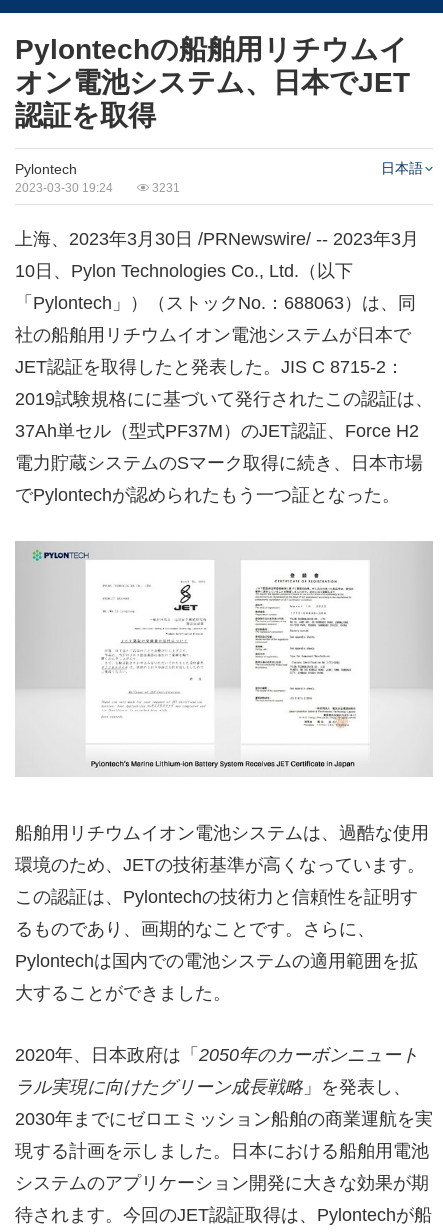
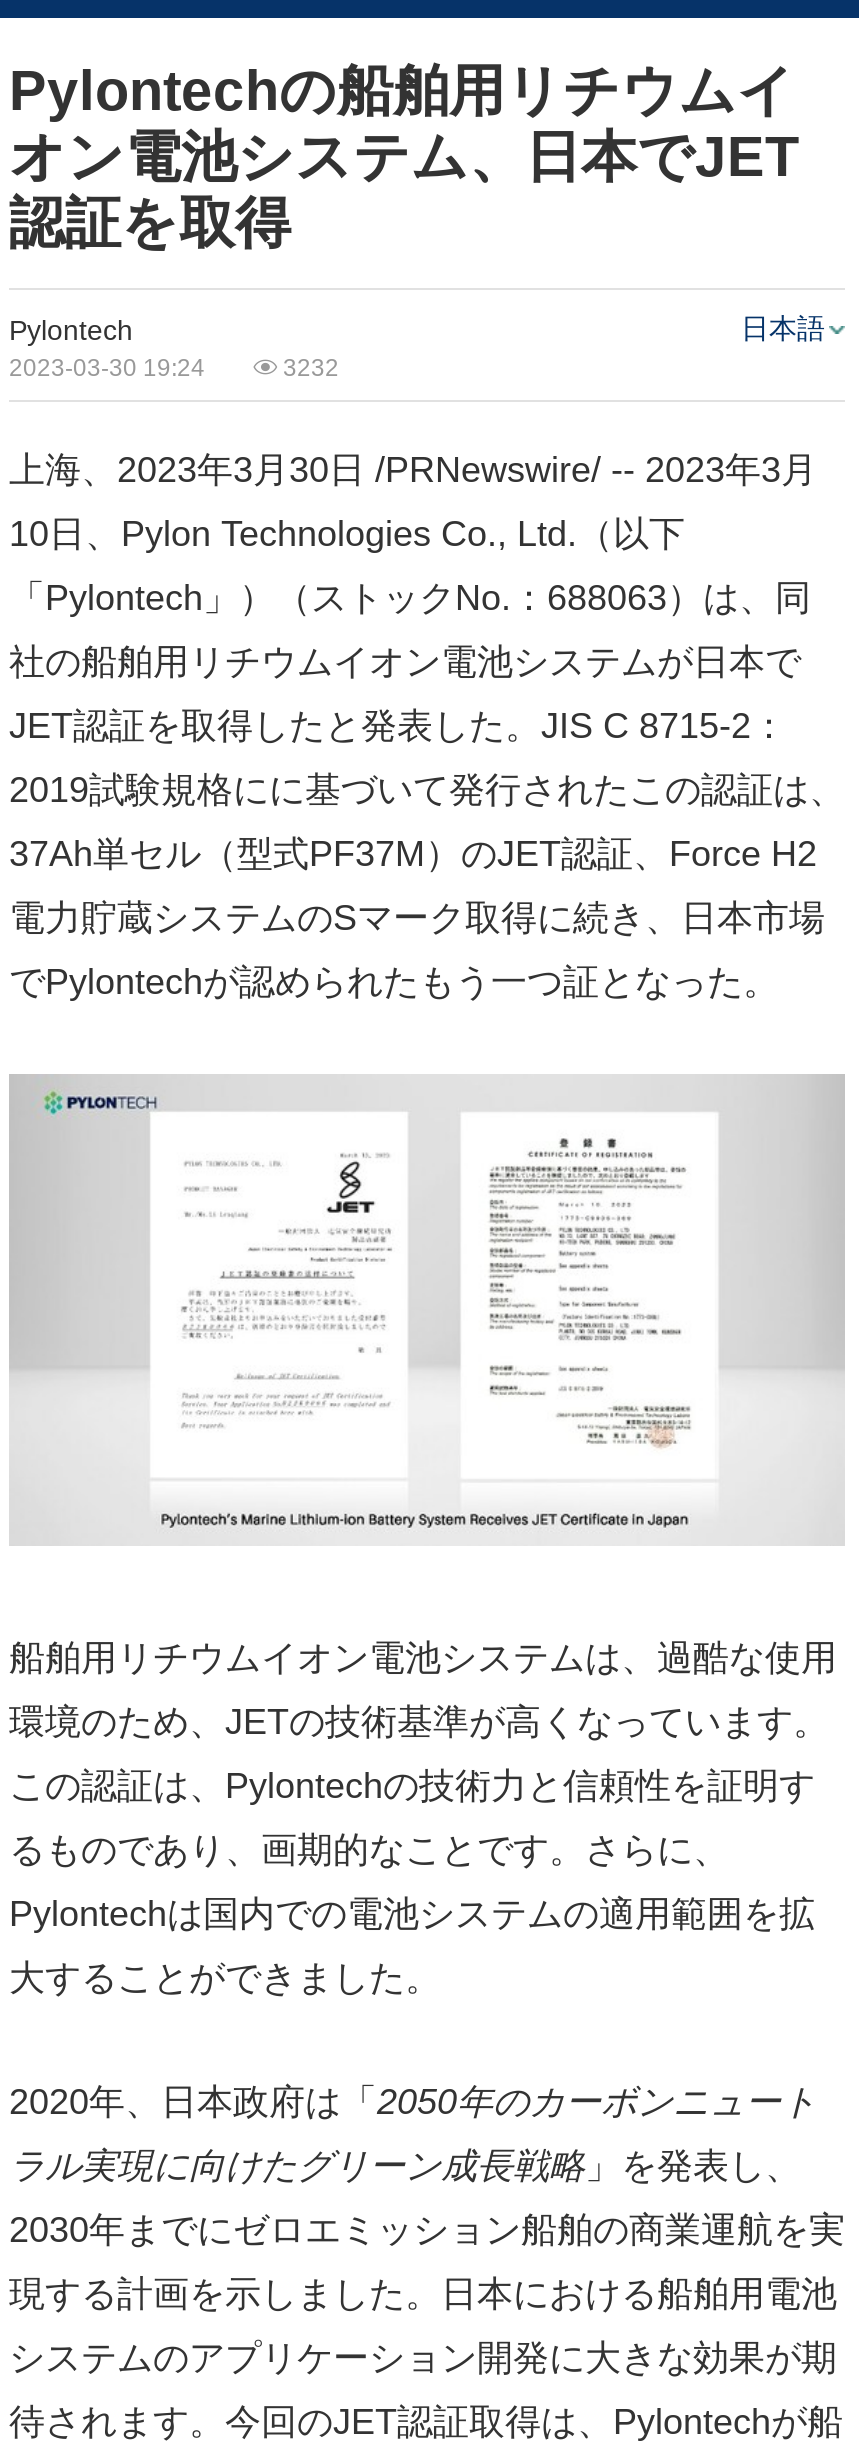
[149,181,180,195] 3231 -> [277,354,339,382] 3232

